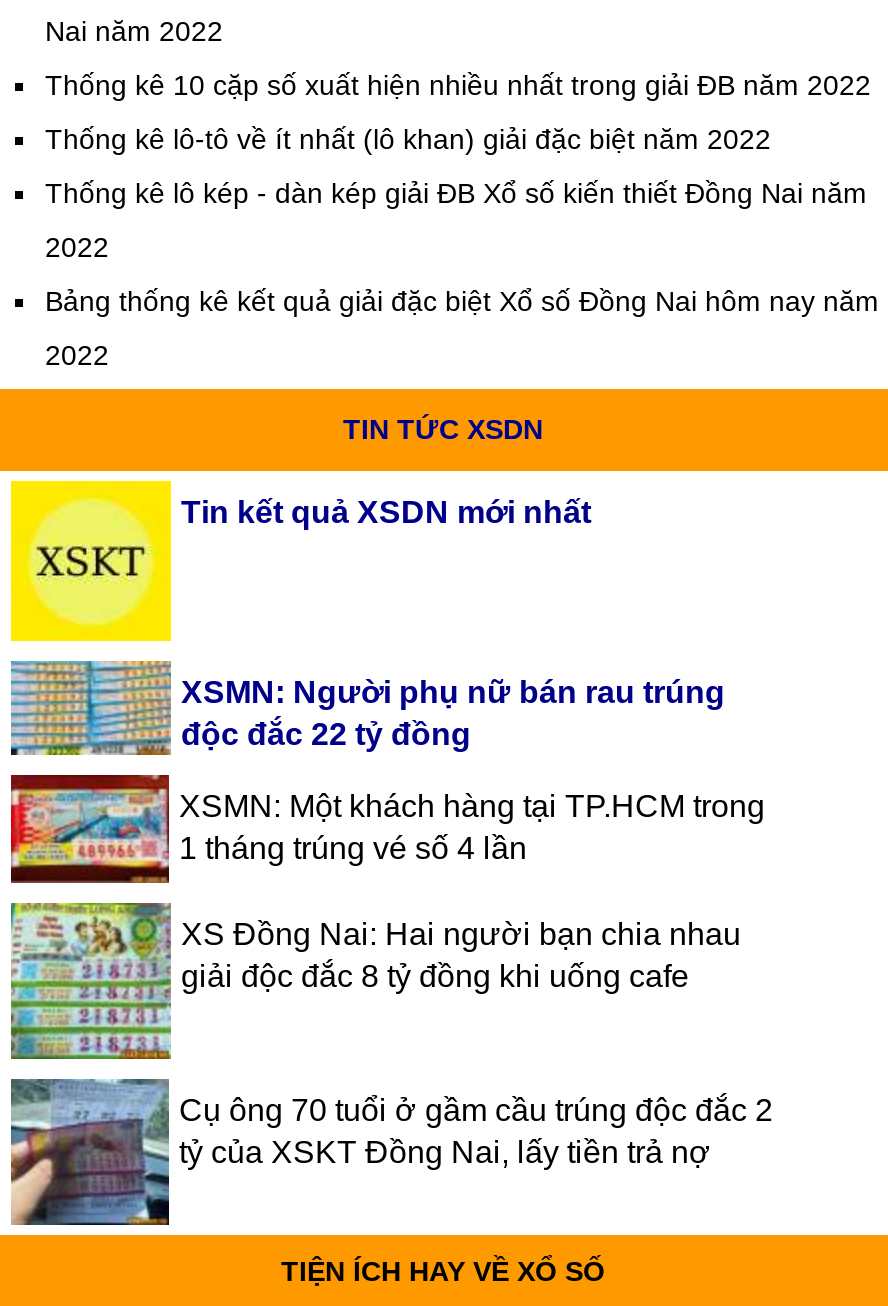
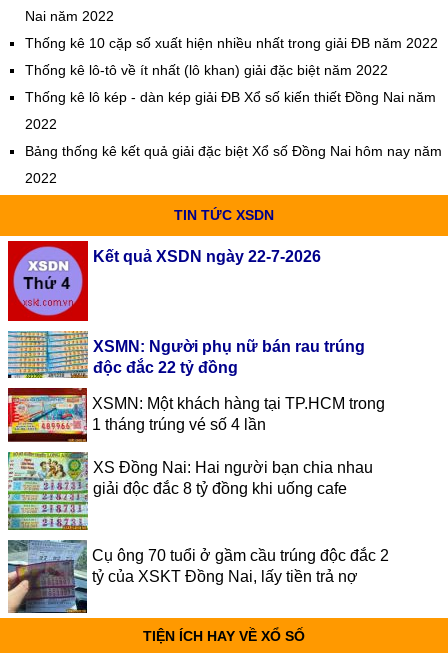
[9,479,591,643] [image] | Tin kết quả XSDN mới nhất -> [7,240,321,322] [image] | Kết quả XSDN ngày 22-7-2026

